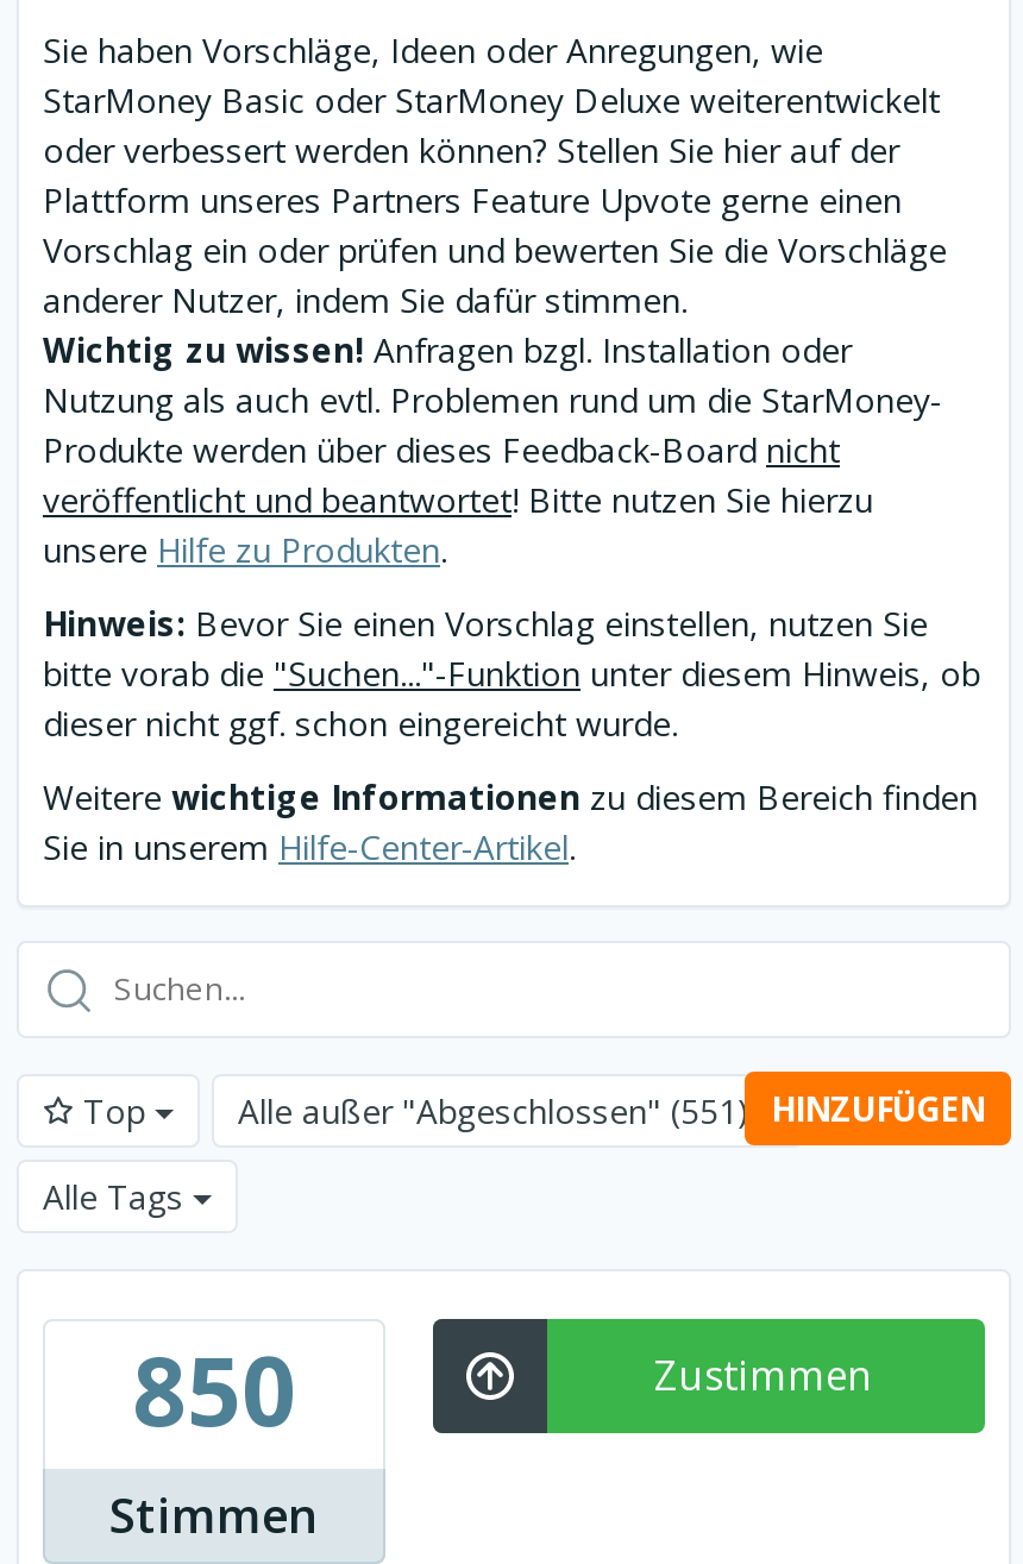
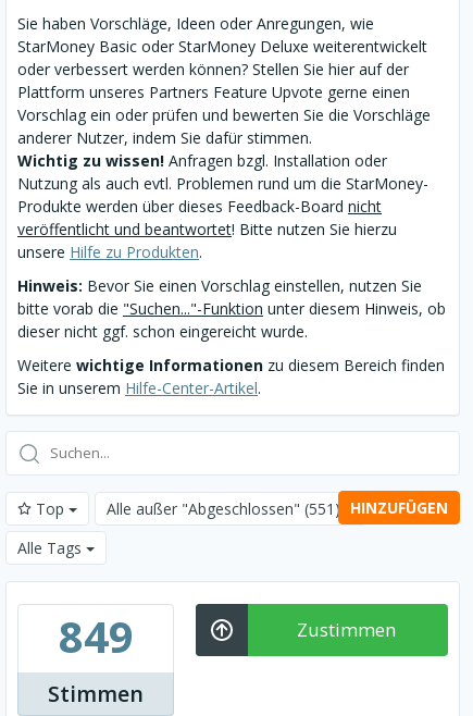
[132,1324,296,1455] 850 -> [58,606,133,666] 849

